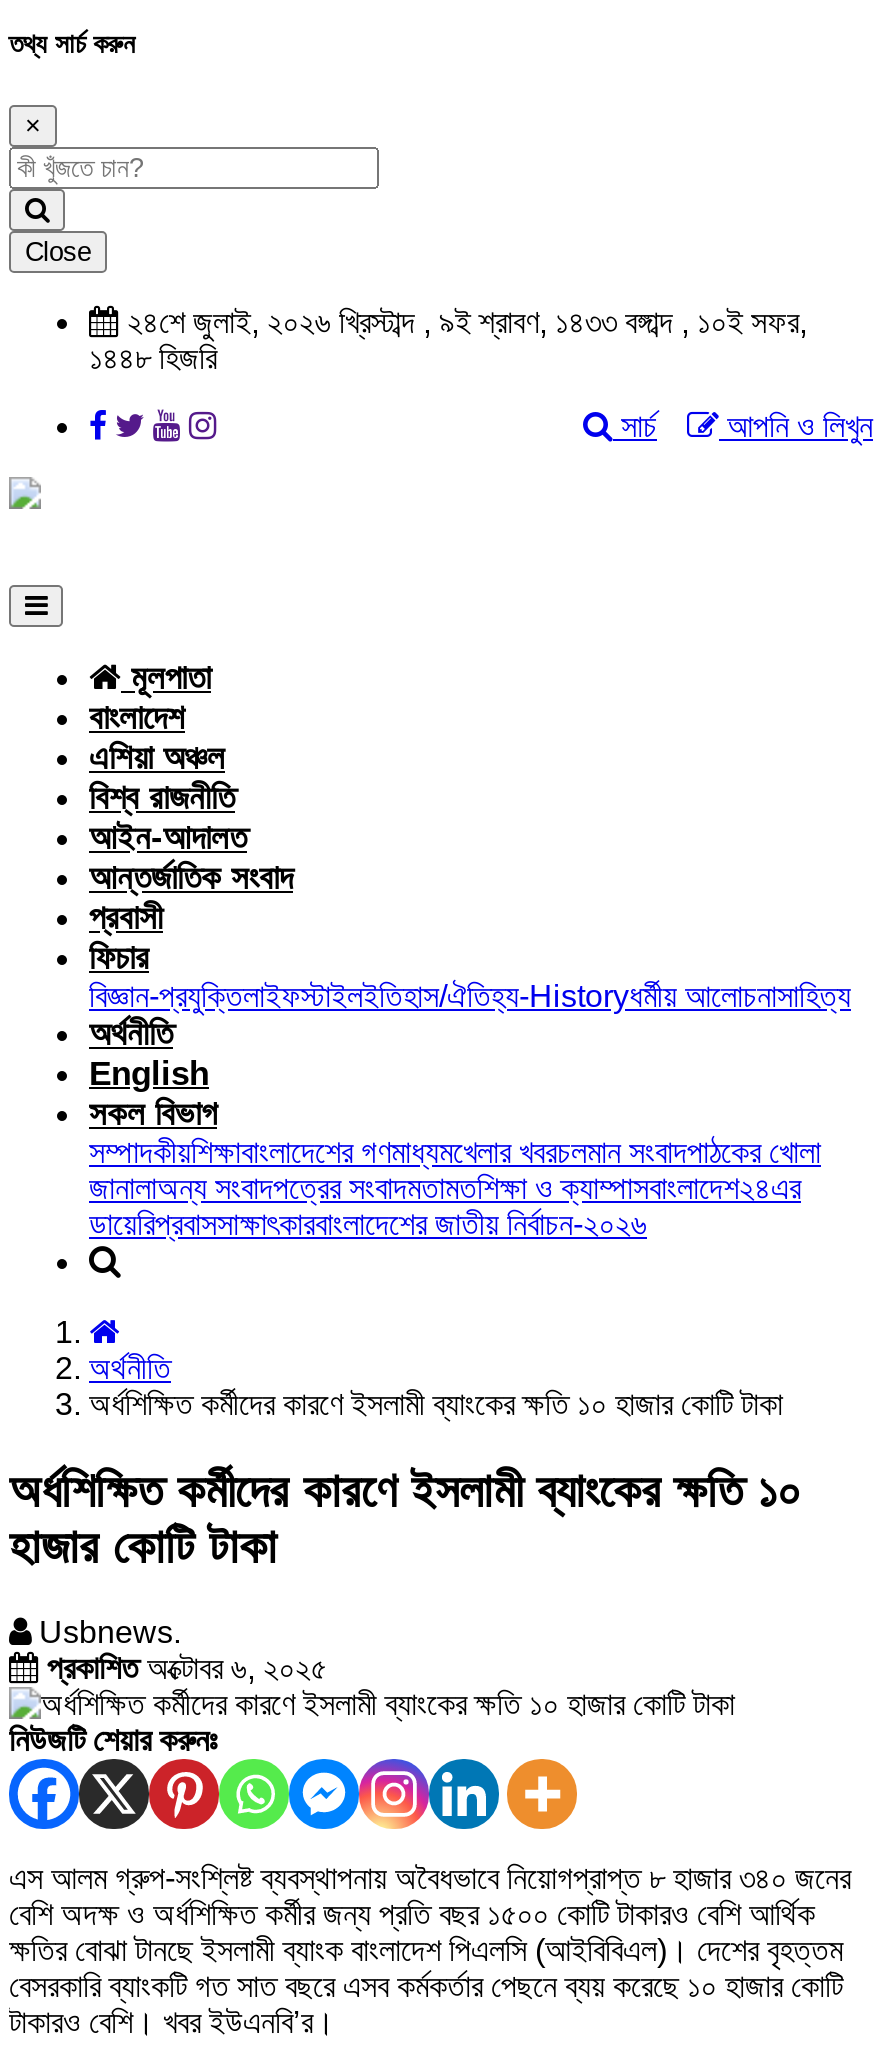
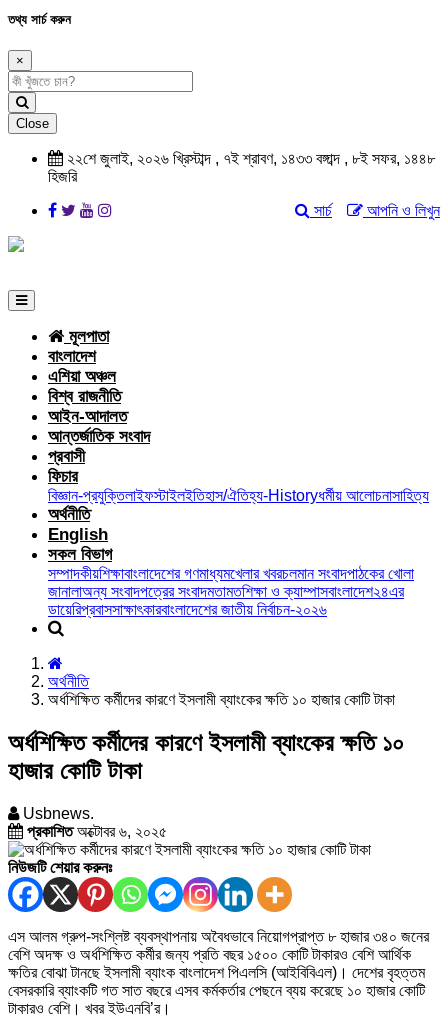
[89,306,807,376] ২৪শে জুলাই, ২০২৬ খ্রিস্টাব্দ , ৯ই শ্রাবণ, ১৪৩৩ বঙ্গাব্দ , ১০ই সফর, | ১৪৪৮ হিজরি -> [48,150,435,185] ২২শে জুলাই, ২০২৬ খ্রিস্টাব্দ , ৭ই শ্রাবণ, ১৪৩৩ বঙ্গাব্দ , ৮ই সফর, ১৪৪৮ | হিজরি

